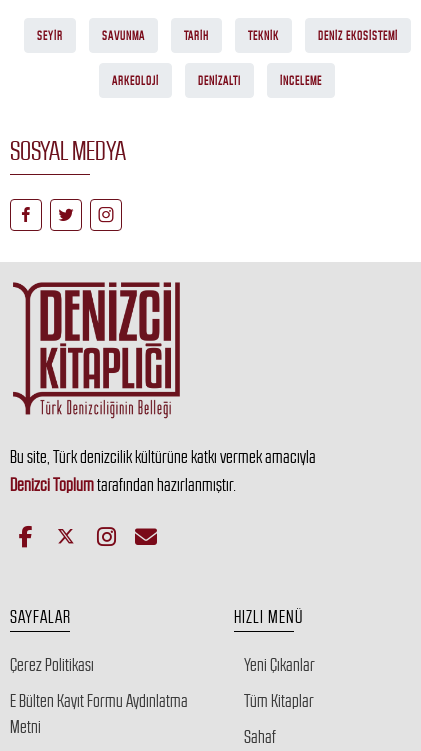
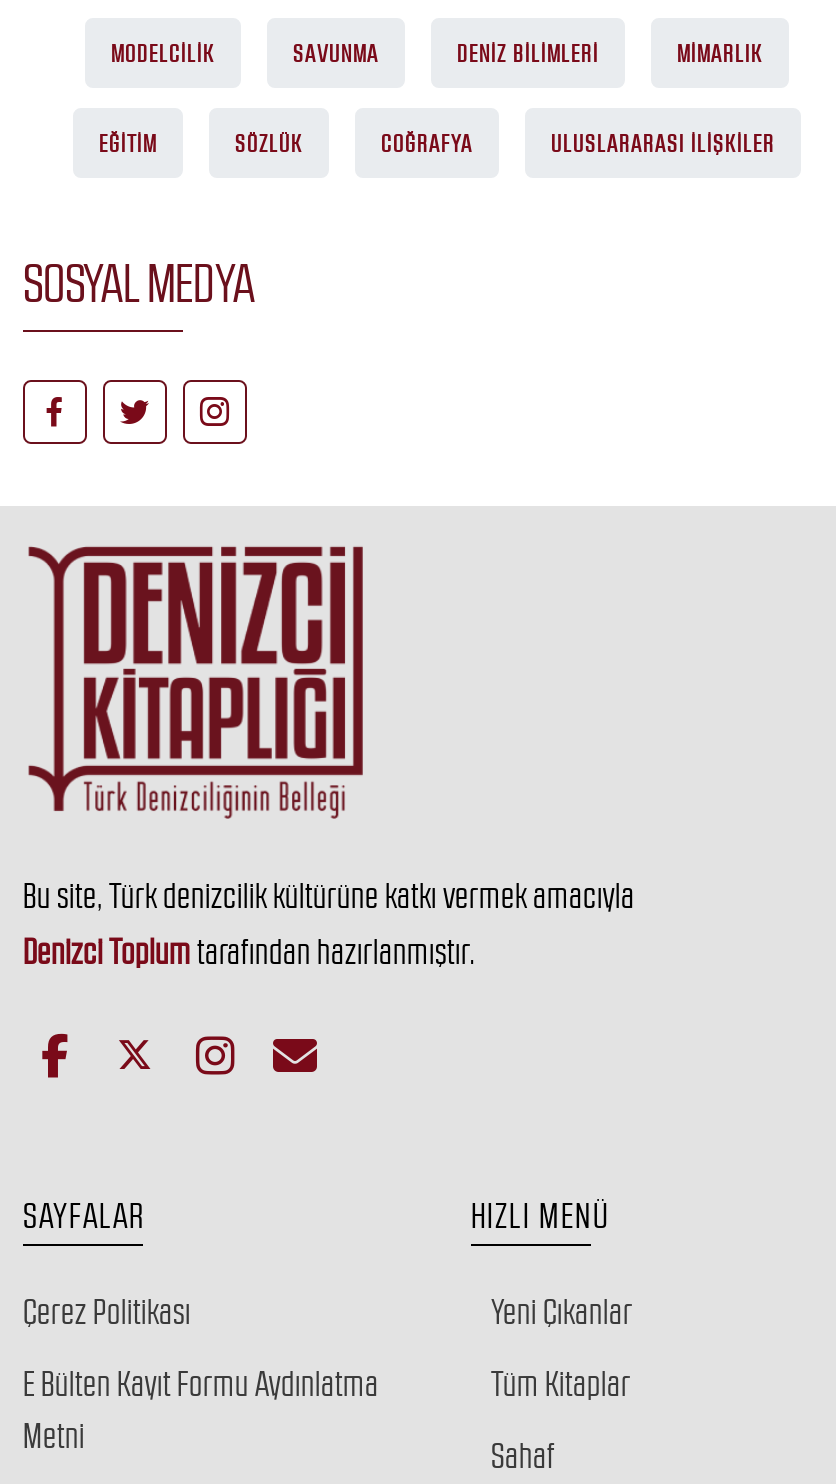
[36,29,62,43] SEYIR -> [111,40,215,68] MODELCILIK
[183,29,397,43] TARIH | TEKNIK | DENIZ EKOSISTEMI -> [457,40,763,68] DENIZ BILIMLERI | MIMARLIK
[112,74,322,88] ARKEOLOJI | DENIZALTI | İNCELEME -> [99,130,775,158] EĞITIM | SÖZLÜK | COĞRAFYA | ULUSLARARASI ILIŞKILER

